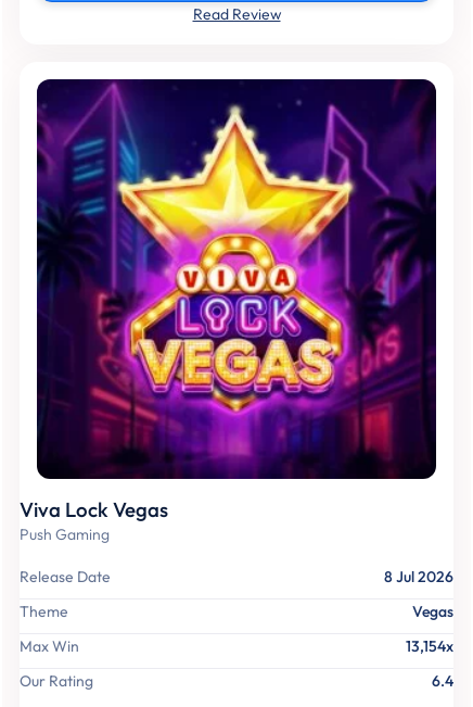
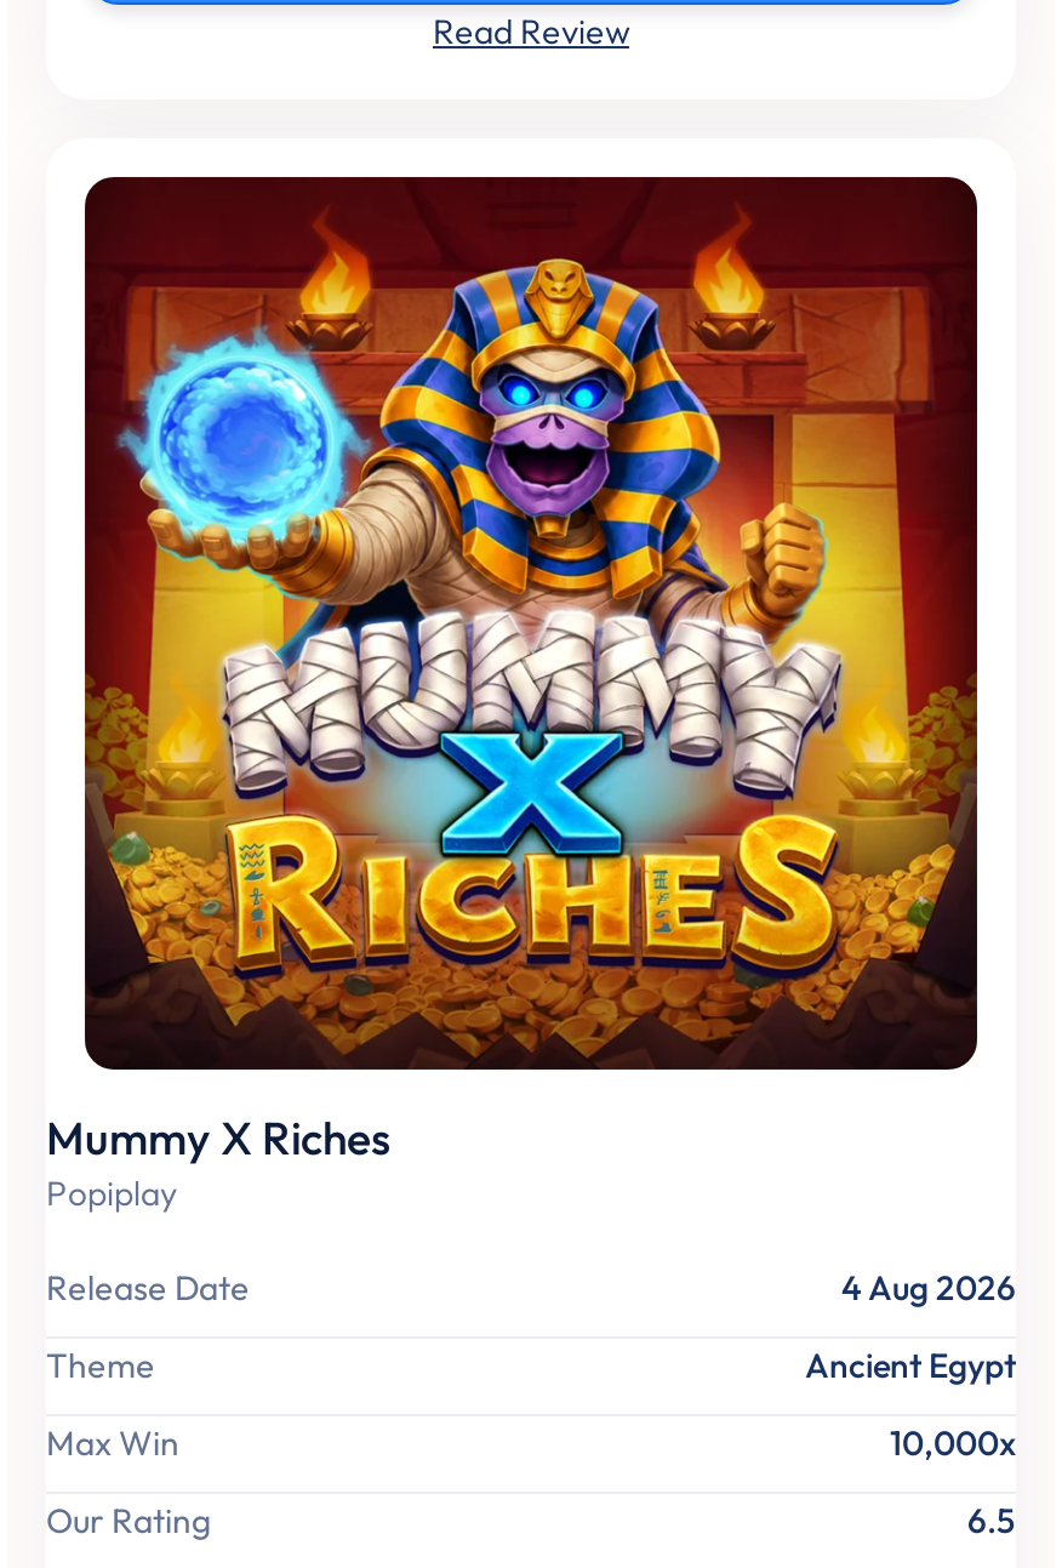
[20,79,436,544] [image] | Viva Lock Vegas | Push Gaming -> [46,177,977,1214] [image] | Mummy X Riches | Popiplay
[384,567,453,586] 8 Jul 2026 -> [841,1265,1016,1309] 4 Aug 2026
[412,601,453,621] Vegas -> [805,1343,1016,1387] Ancient Egypt
[406,636,453,656] 13,154x -> [890,1421,1016,1464] 10,000x
[432,671,453,690] 6.4 -> [967,1498,1016,1542] 6.5

